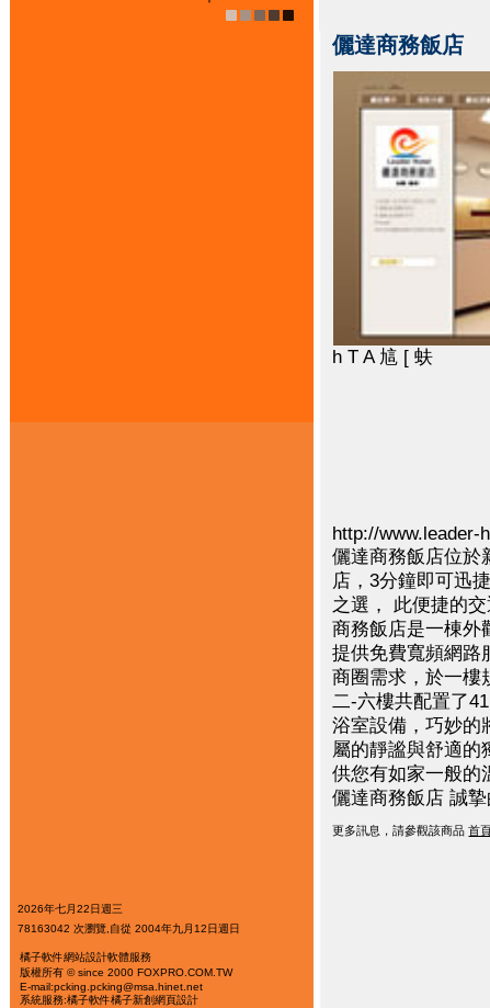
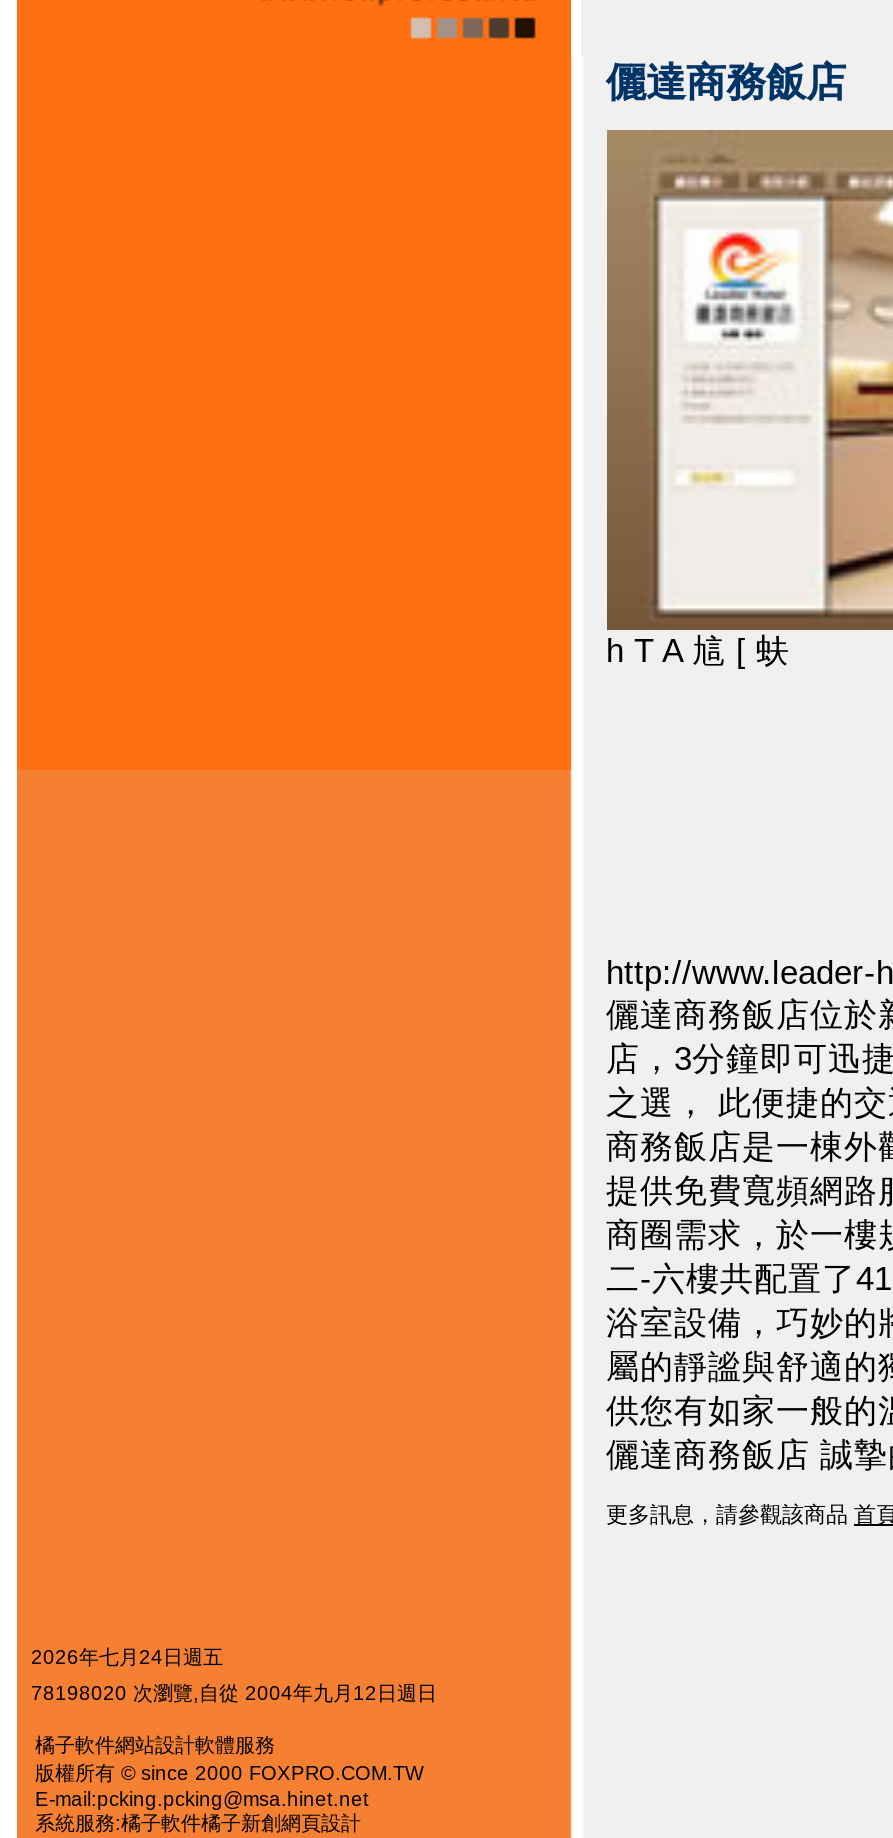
[11,903,129,915] 2026年七月22日週三 -> [19,1646,235,1668] 2026年七月24日週五
[11,922,240,935] 78163042 次瀏覽,自從 2004年九月12日週日 -> [19,1682,437,1704] 78198020 次瀏覽,自從 2004年九月12日週日

